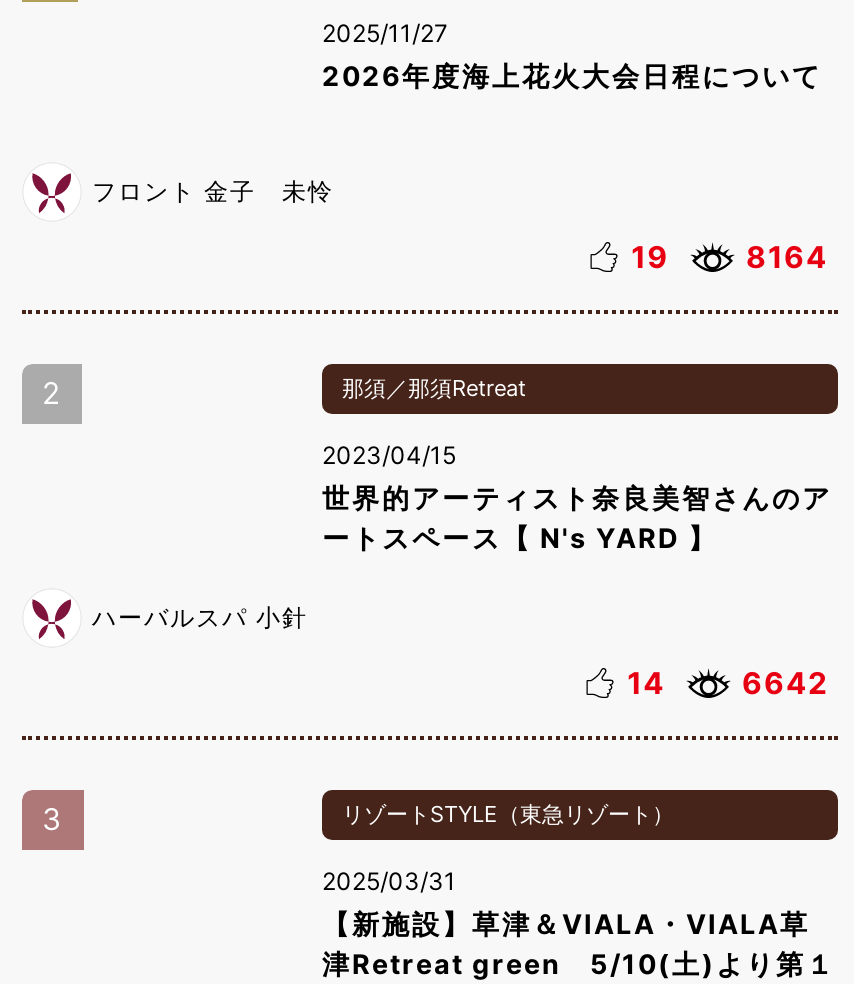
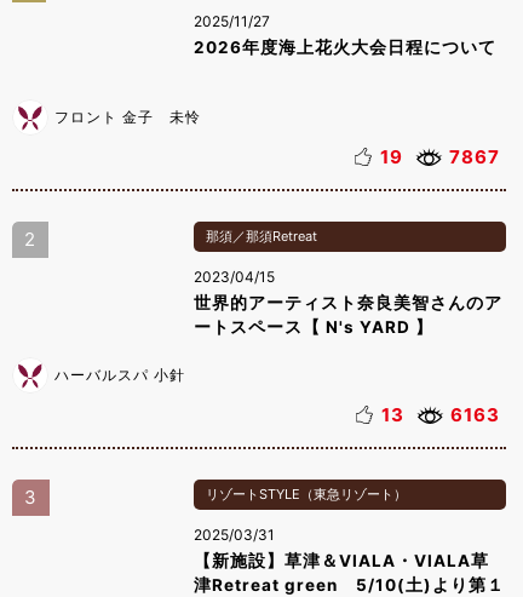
[746,238,828,276] 8164 -> [449,145,500,168] 7867
[627,664,665,702] 14 -> [381,403,404,426] 13
[742,664,828,702] 6642 -> [450,403,500,426] 6163

